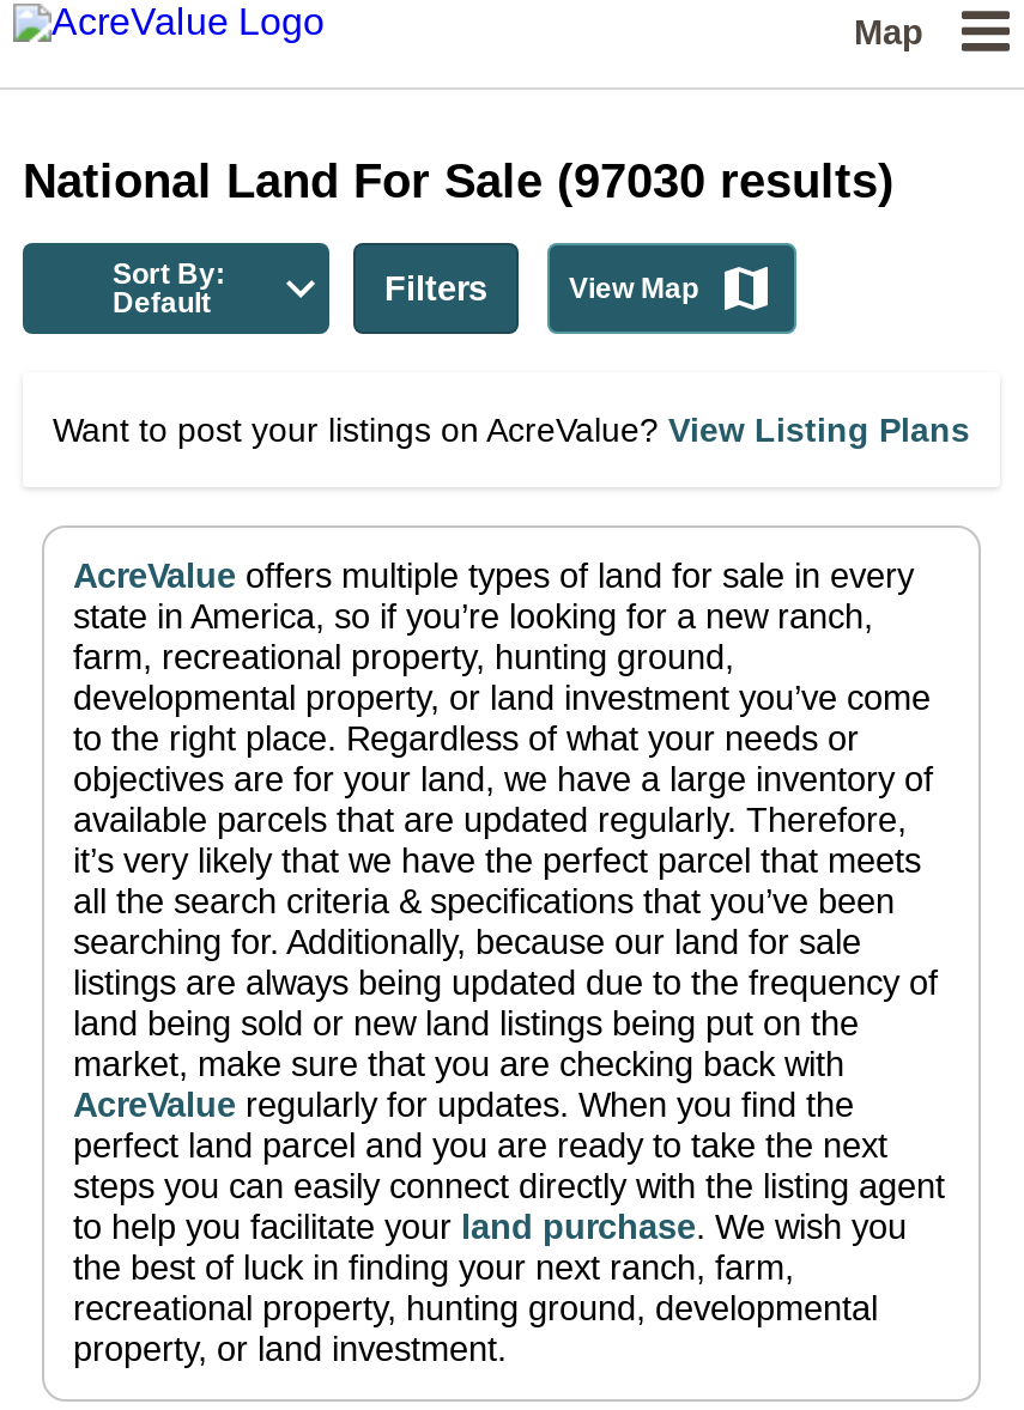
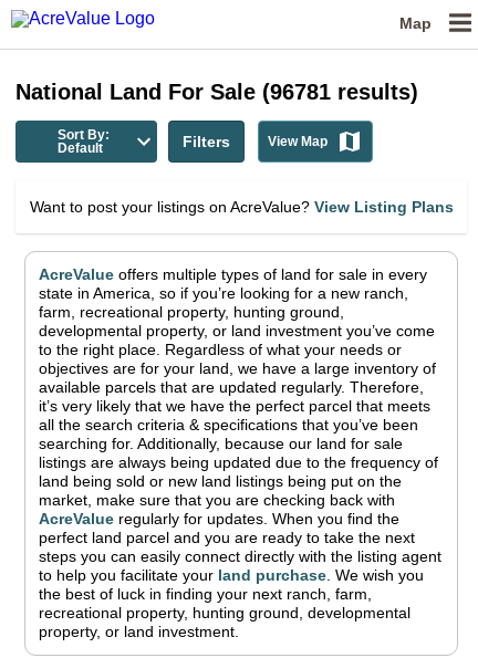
[23,154,895,207] National Land For Sale (97030 results) -> [15,80,418,104] National Land For Sale (96781 results)

